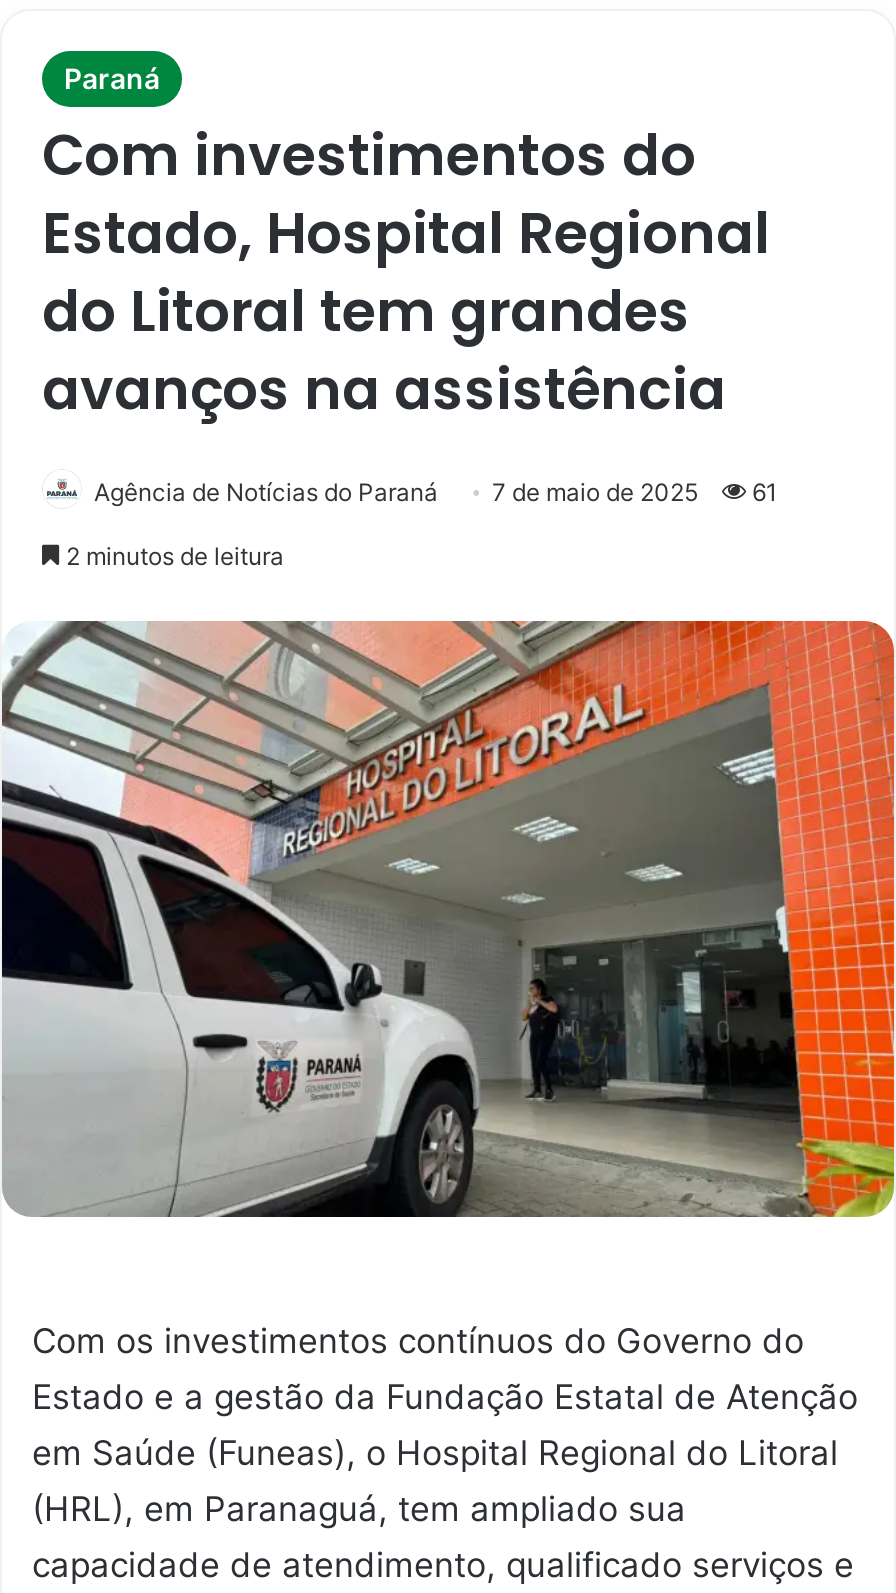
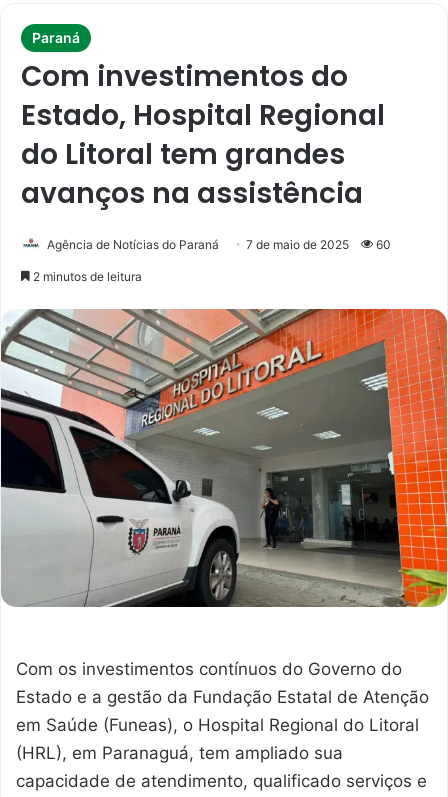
[94,477,778,507] Agência de Notícias do Paraná 7 de maio de 2025 61 -> [47,237,391,252] Agência de Notícias do Paraná 7 de maio de 2025 60

